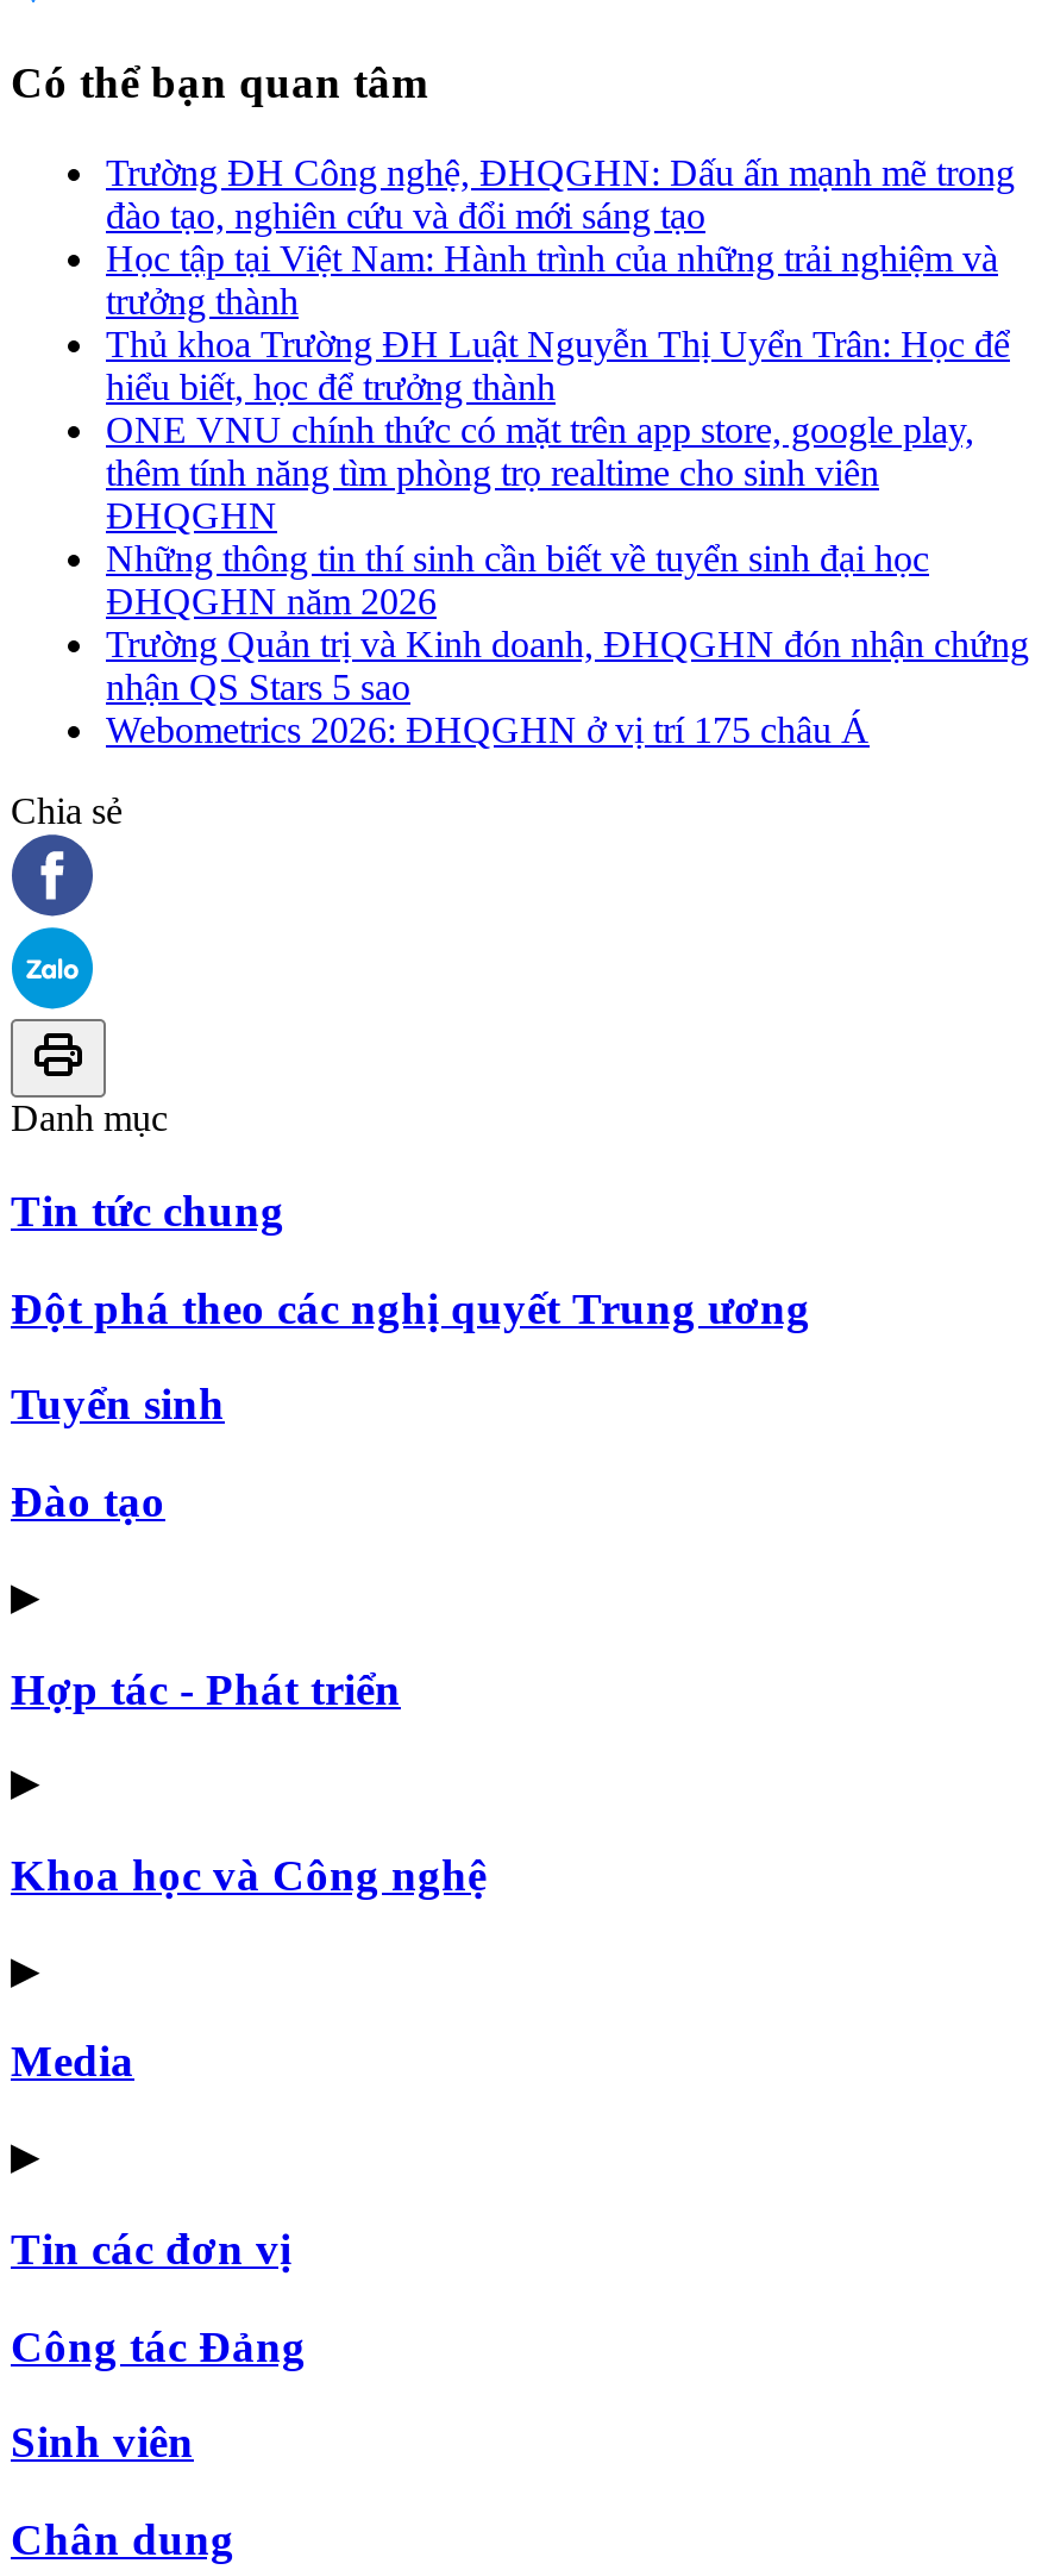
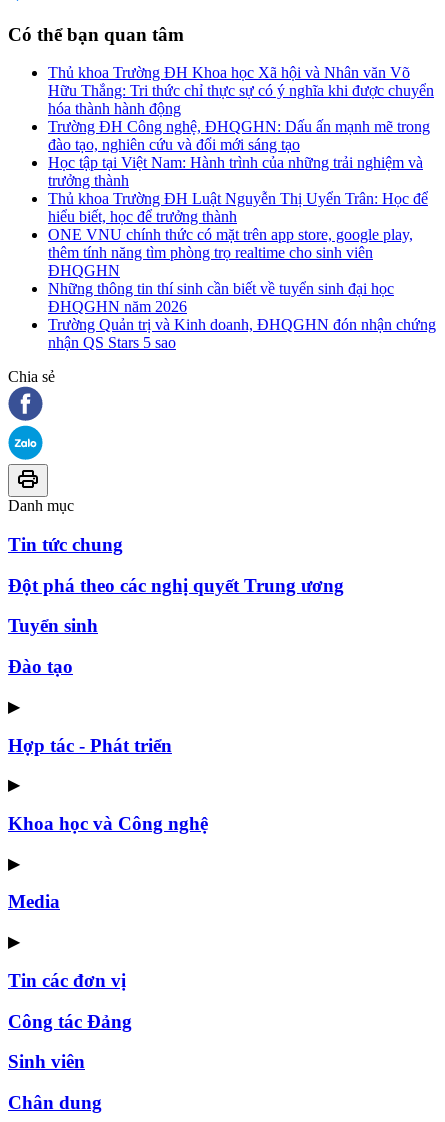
none -> [48,64,434,117] Thủ khoa Trường ĐH Khoa học Xã hội và Nhân văn Võ | Hữu Thắng: Tri thức chỉ thực sự có ý nghĩa khi được chuyển | hóa thành hành động
moved [106,153,1029,708] -> [48,118,436,351]: Trường ĐH Công nghệ, ĐHQGHN: Dấu ấn mạnh mẽ trong | đào tạo, nghiên cứu và đổi mới sáng tạo | Học tập tại Việt Nam: Hành trình của những trải nghiệm và | ... | Trường Quản trị và Kinh doanh, ĐHQGHN đón nhận chứng | nhận QS Stars 5 sao
[106,710,870,750] Webometrics 2026: ĐHQGHN ở vị trí 175 châu Á -> none

